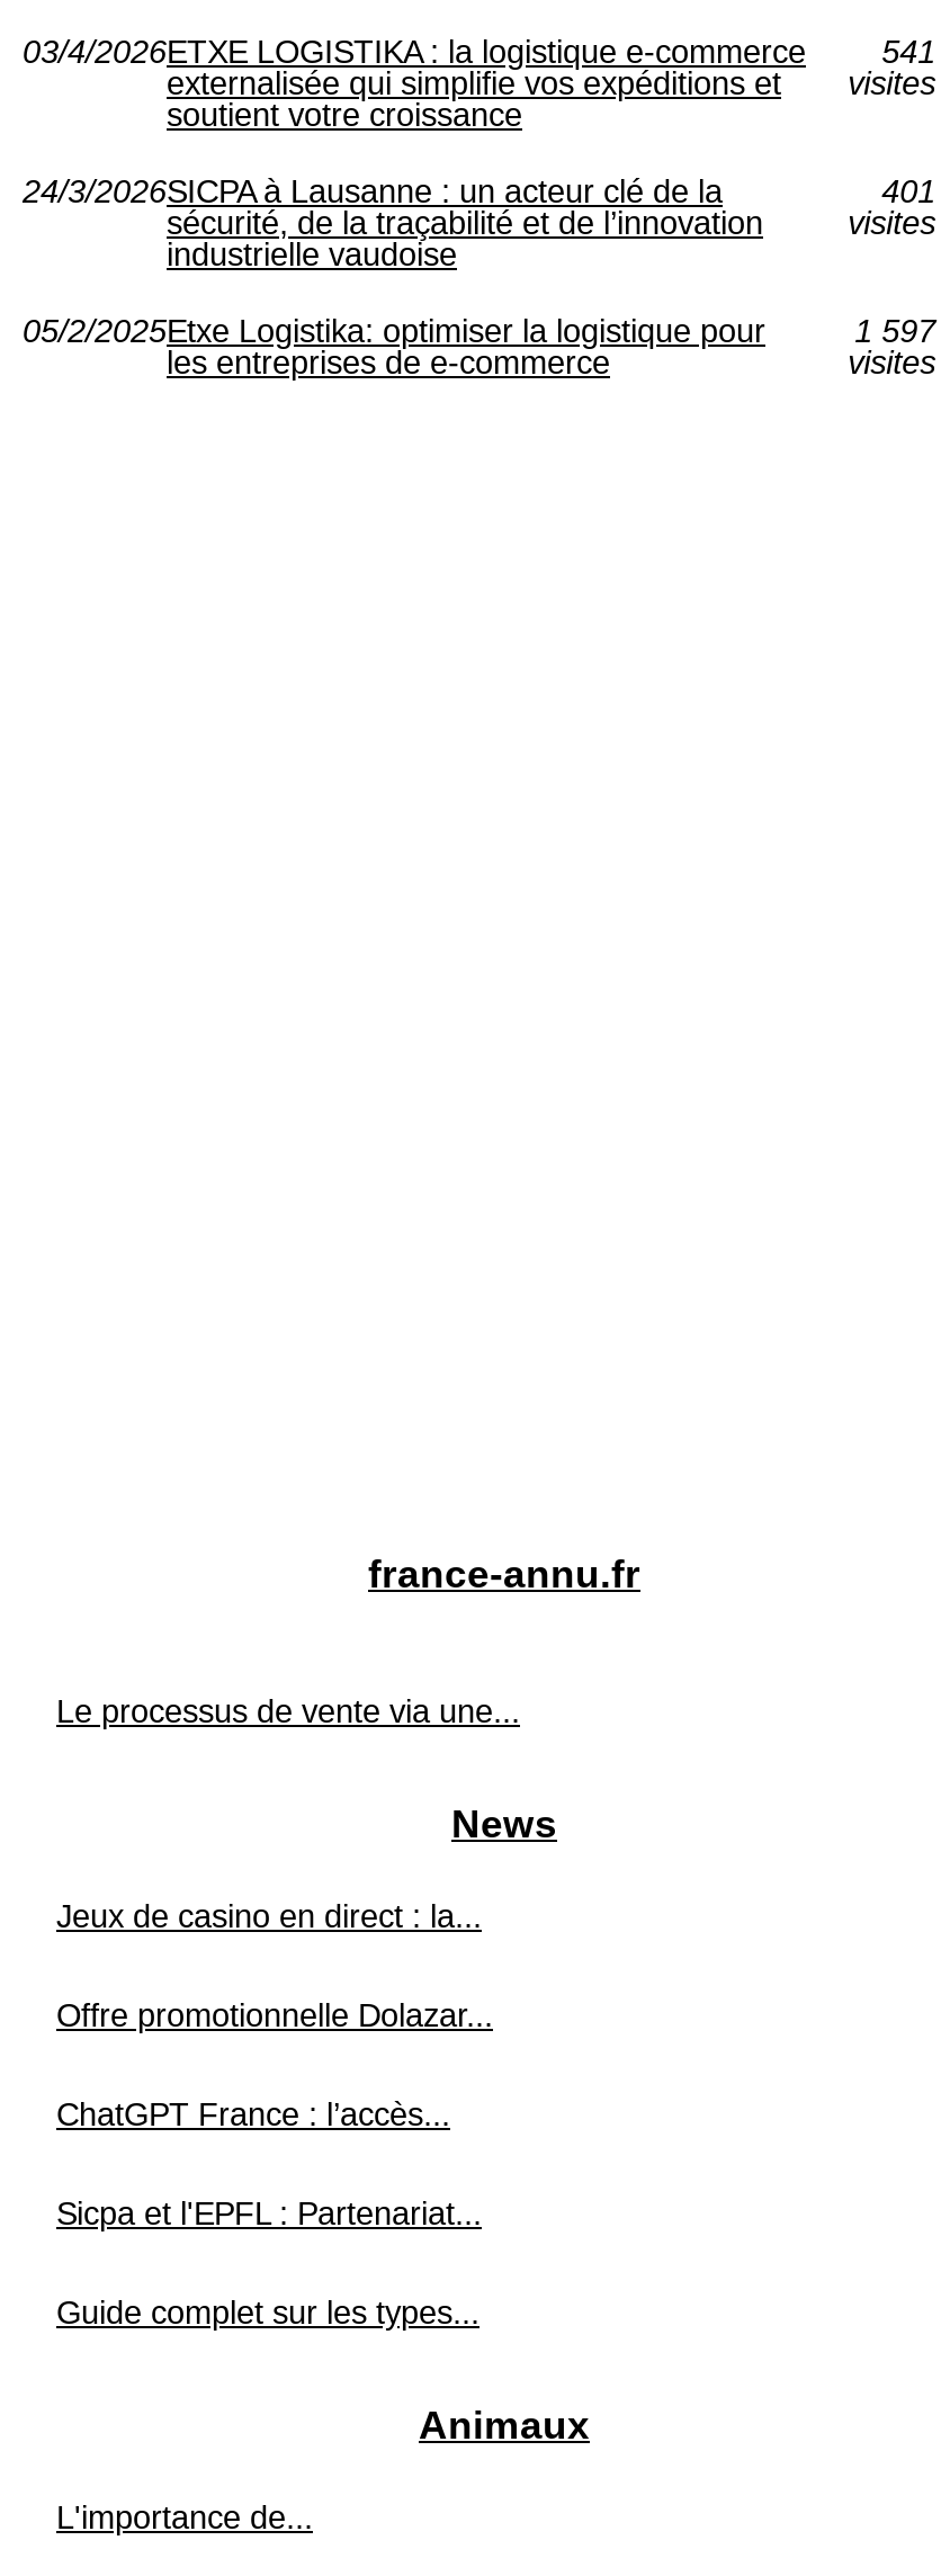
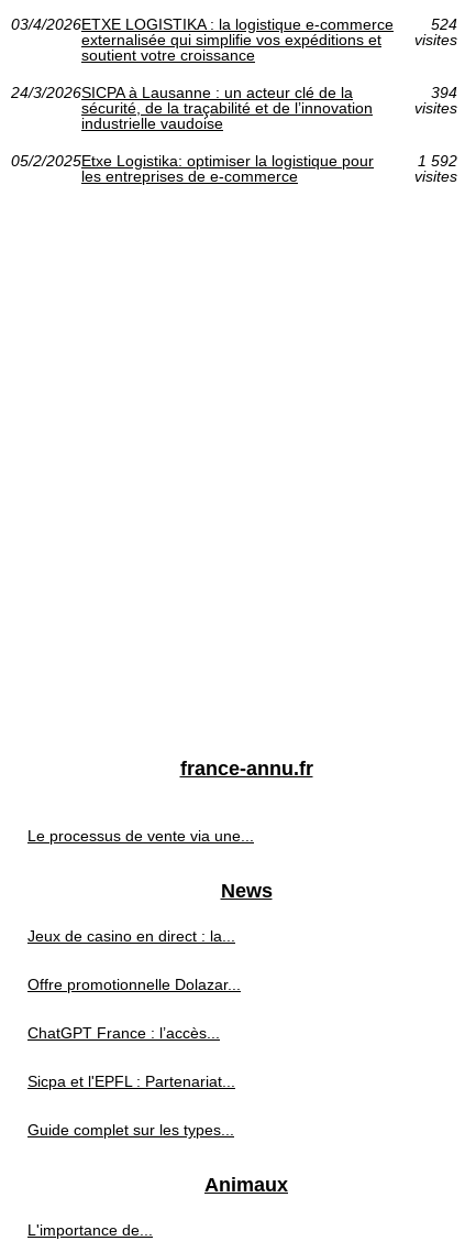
[882,33,936,69] 541 -> [430,15,457,33] 524
[882,173,936,209] 401 -> [430,83,457,101] 394
[855,312,936,348] 1 597 -> [417,152,457,169] 1 592

